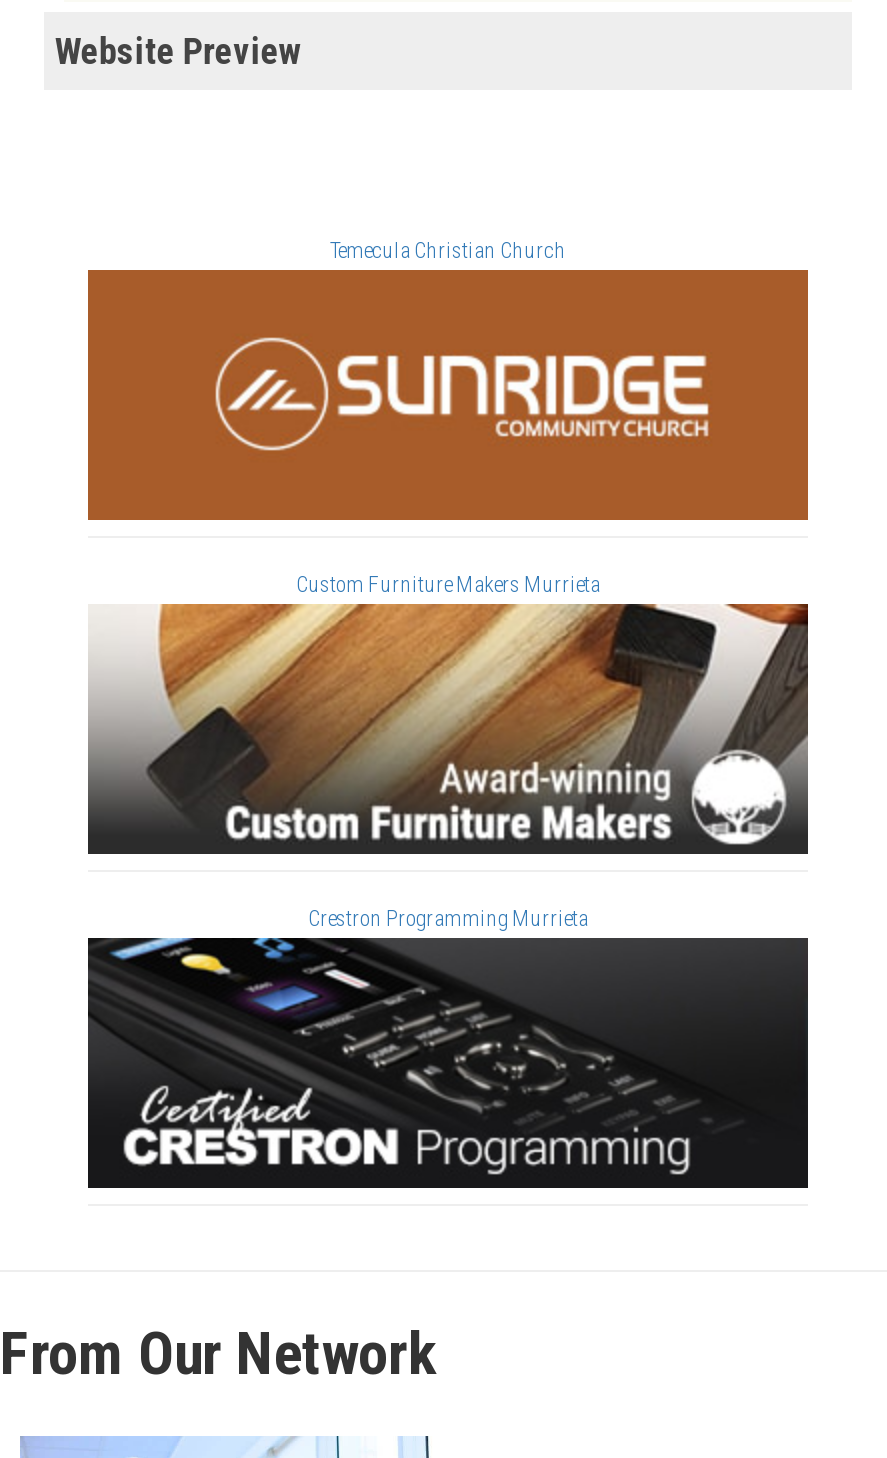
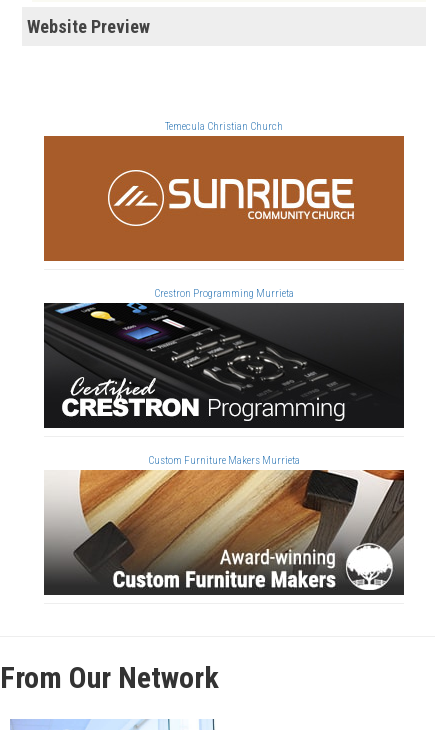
moved [296,573,600,599] -> [148,454,300,467]: Custom Furniture Makers Murrieta
moved [88,604,808,848] -> [44,469,404,592]: [image]
moved [308,907,588,933] -> [154,287,294,300]: Crestron Programming Murrieta
moved [86,934,694,1174] -> [43,301,347,421]: [image]

